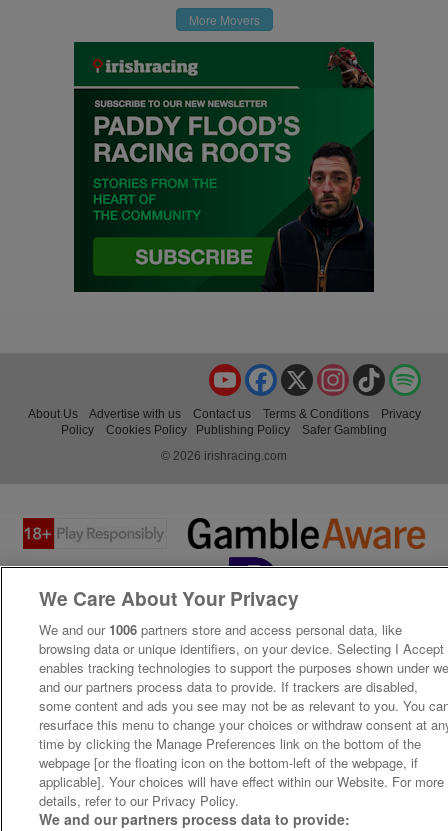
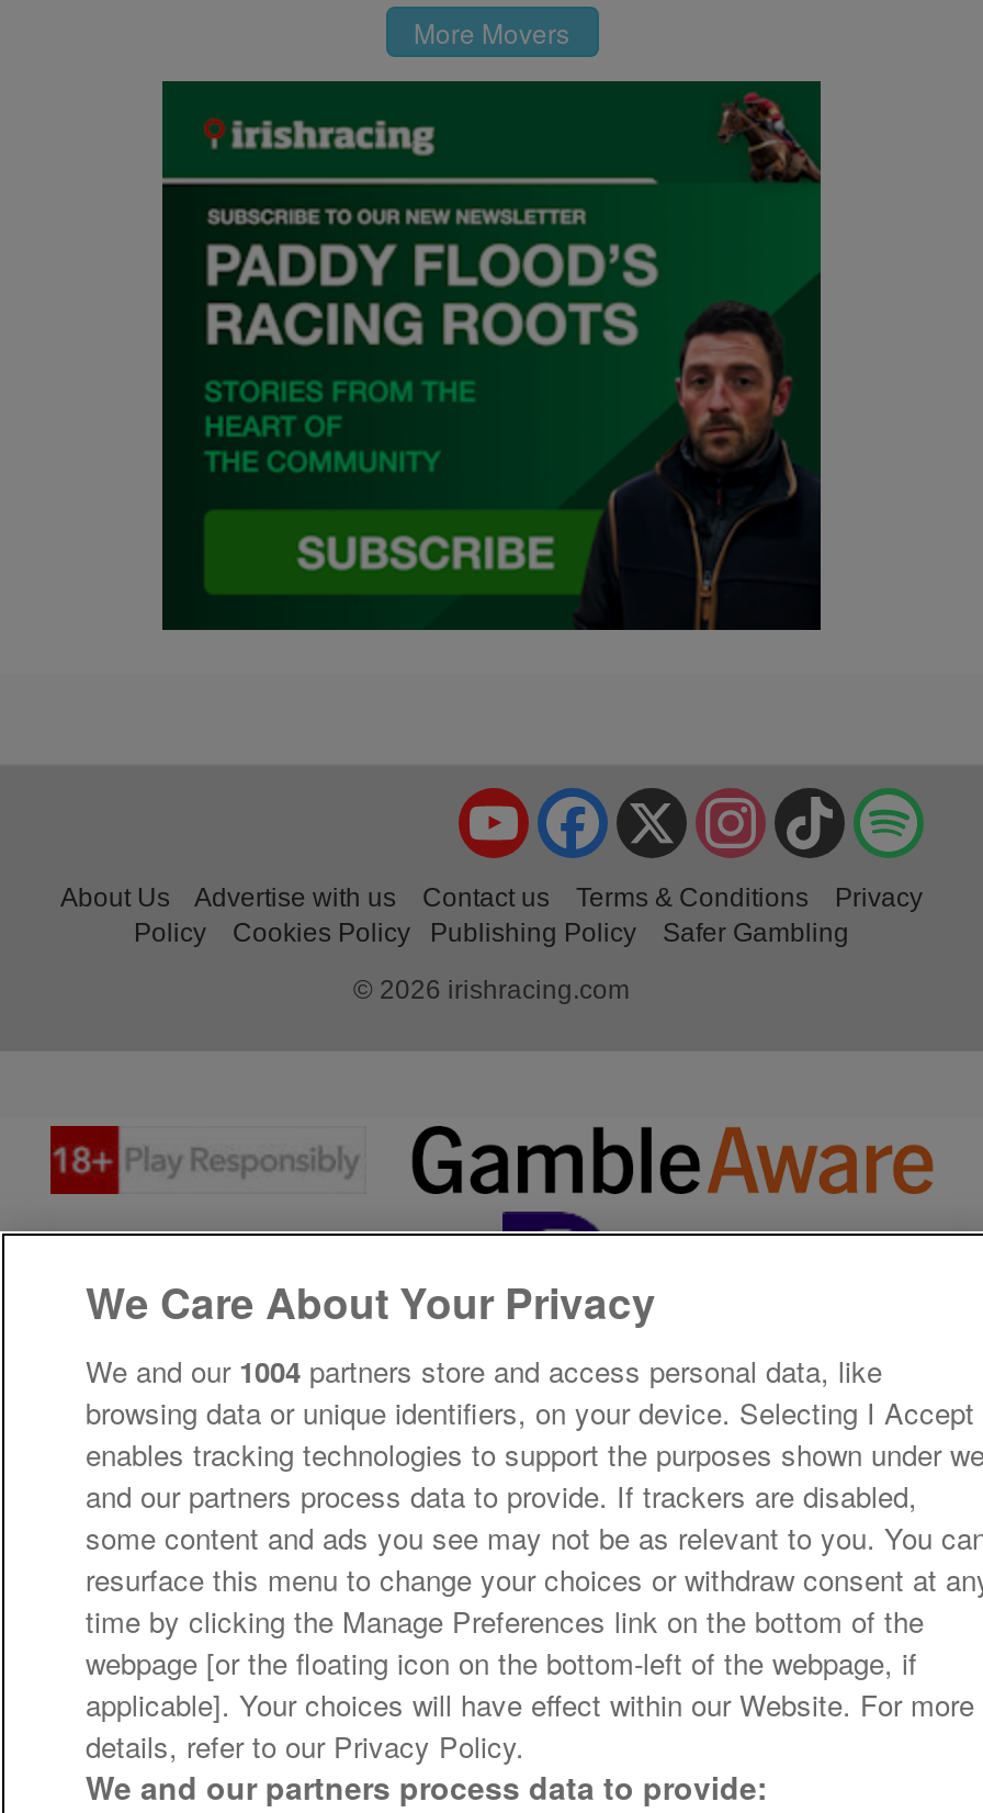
[39,620,402,639] We and our 1006 partners store and access personal data, like -> [86,1350,882,1392] We and our 1004 partners store and access personal data, like

